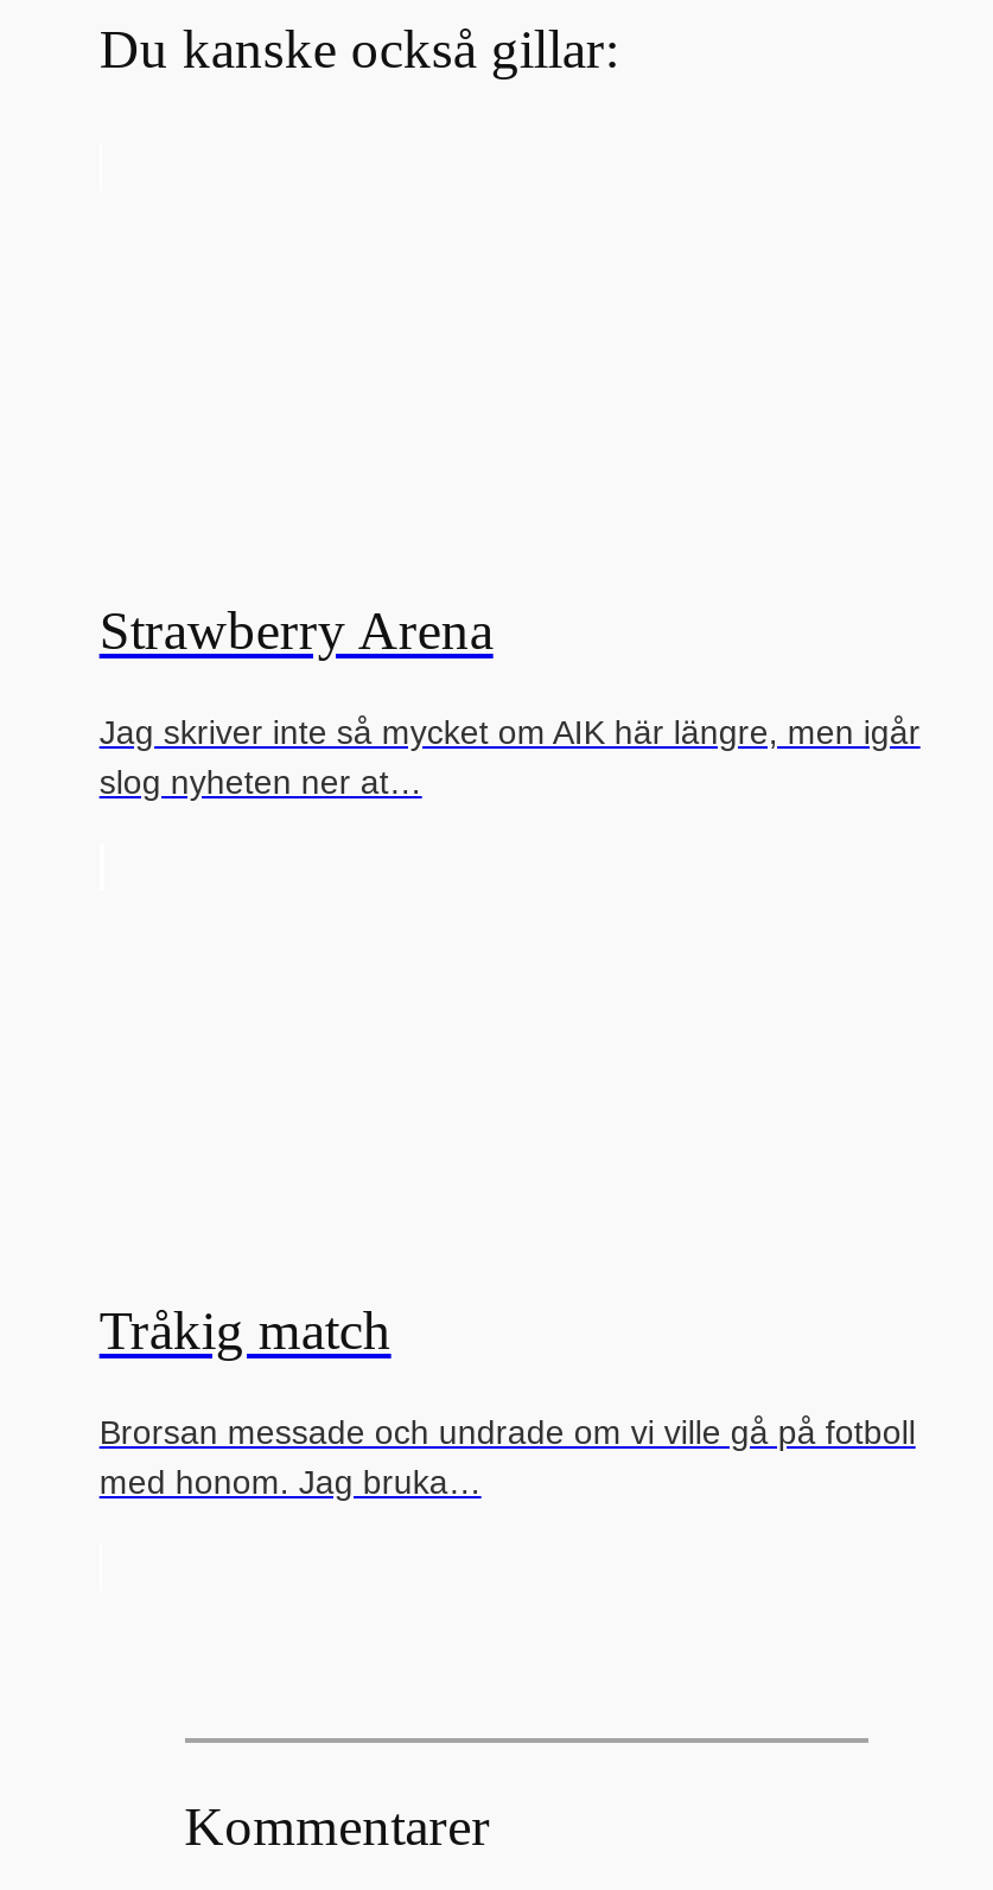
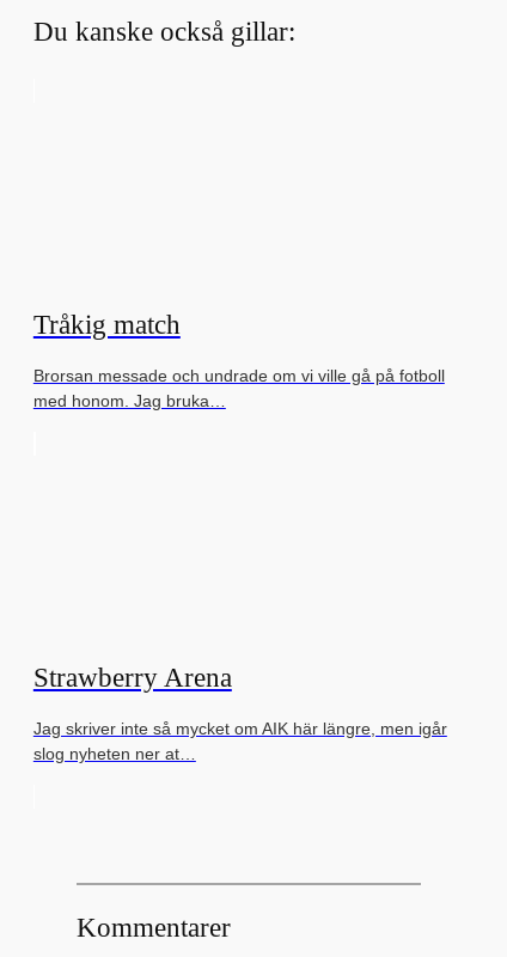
moved [99,602,920,802] -> [33,663,447,764]: Strawberry Arena | Jag skriver inte så mycket om AIK här längre, men igår | slog nyheten ner at…
moved [99,1302,915,1502] -> [33,310,445,411]: Tråkig match | Brorsan messade och undrade om vi ville gå på fotboll | med honom. Jag bruka…

